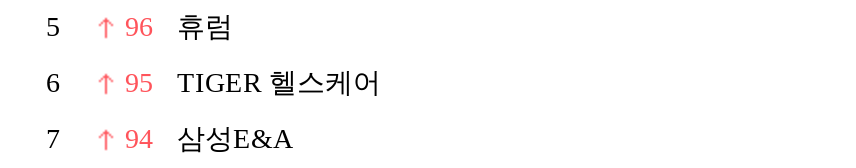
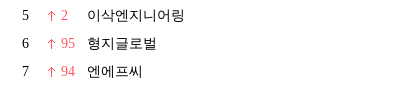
[125,12,233,42] 96 | 휴럼 -> [61,8,185,23] 2 | 이삭엔지니어링
[177,68,381,98] TIGER 헬스케어 -> [87,36,157,51] 형지글로벌
[177,124,293,154] 삼성E&A -> [87,64,143,79] 엔에프씨

